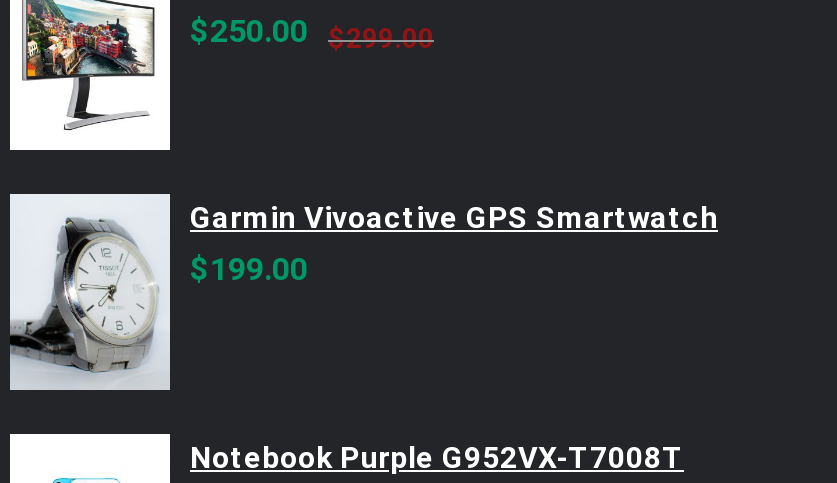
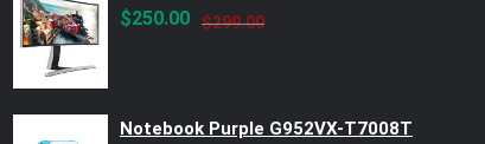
[10,200,718,386] [image] | Garmin Vivoactive GPS Smartwatch | $199.00 -> none

